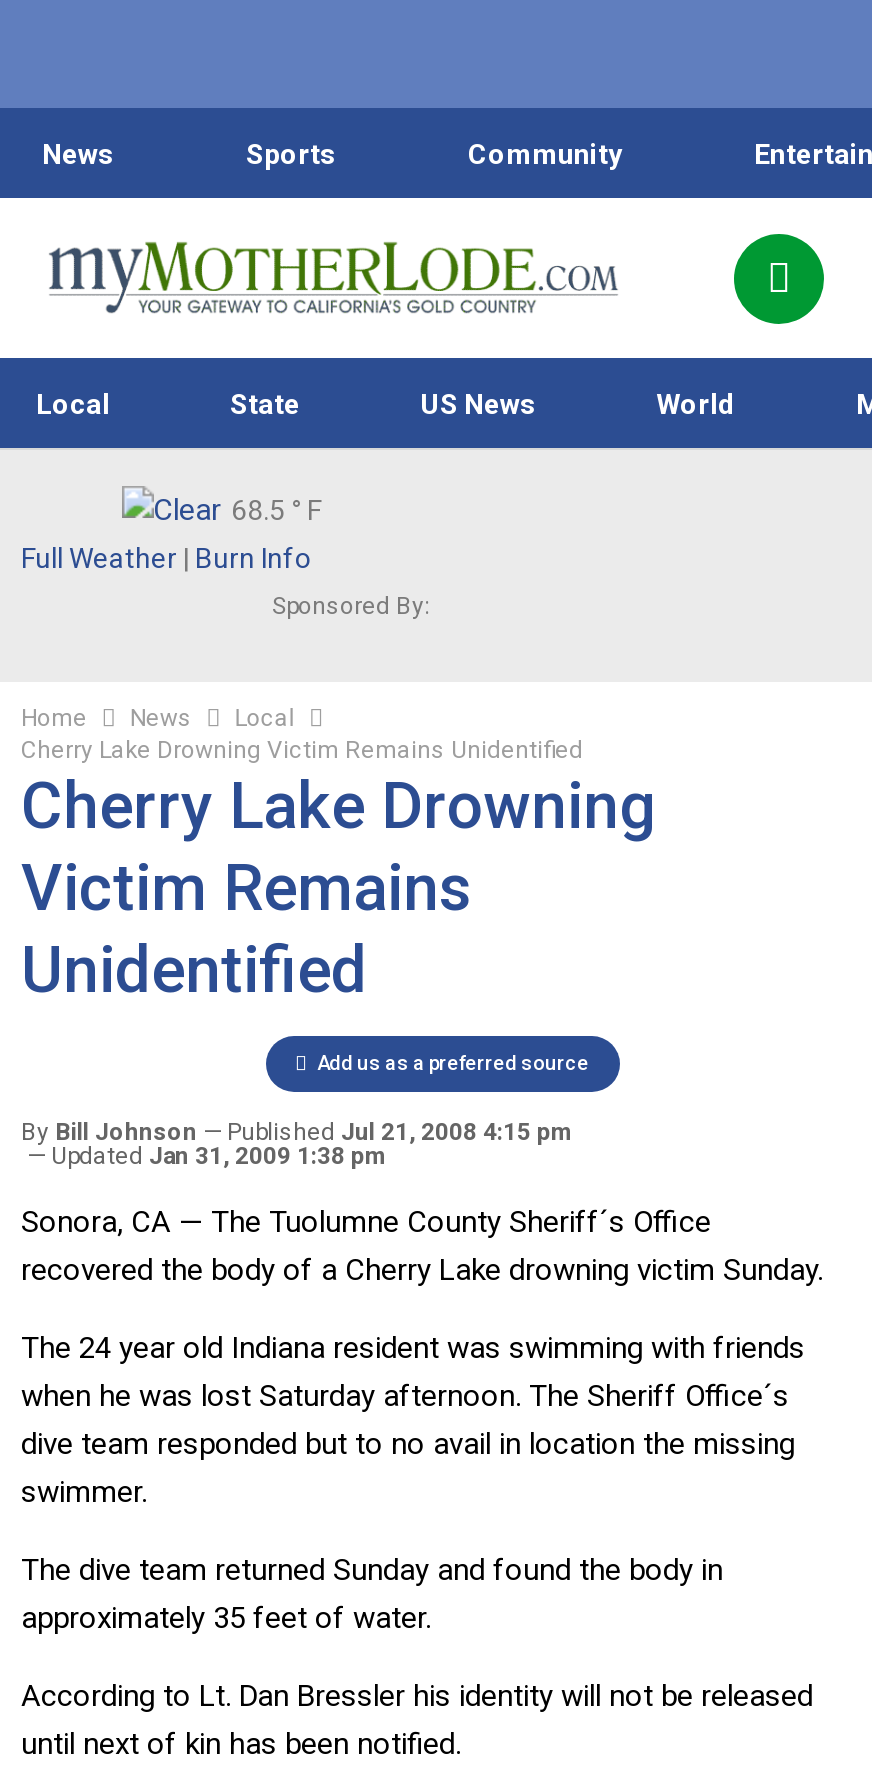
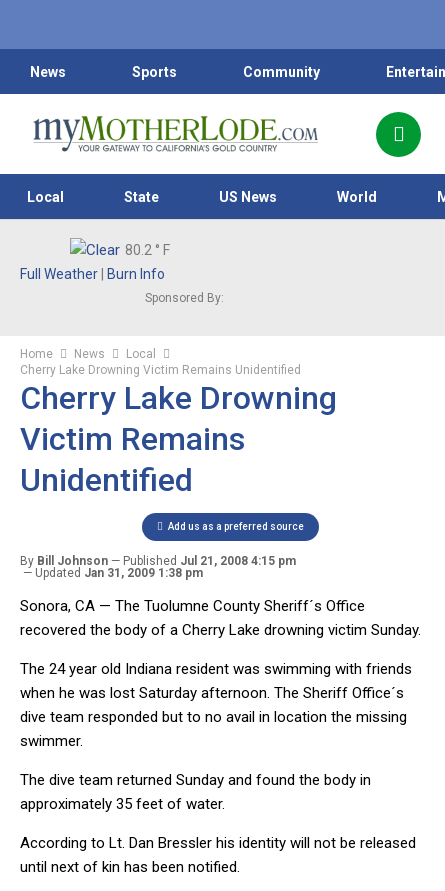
[231,494,321,526] 68.5 ° F -> [124,242,169,258] 80.2 ° F

